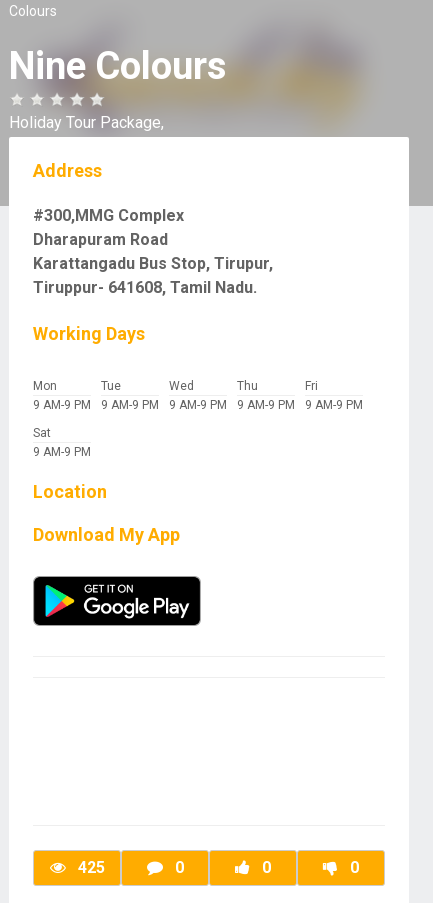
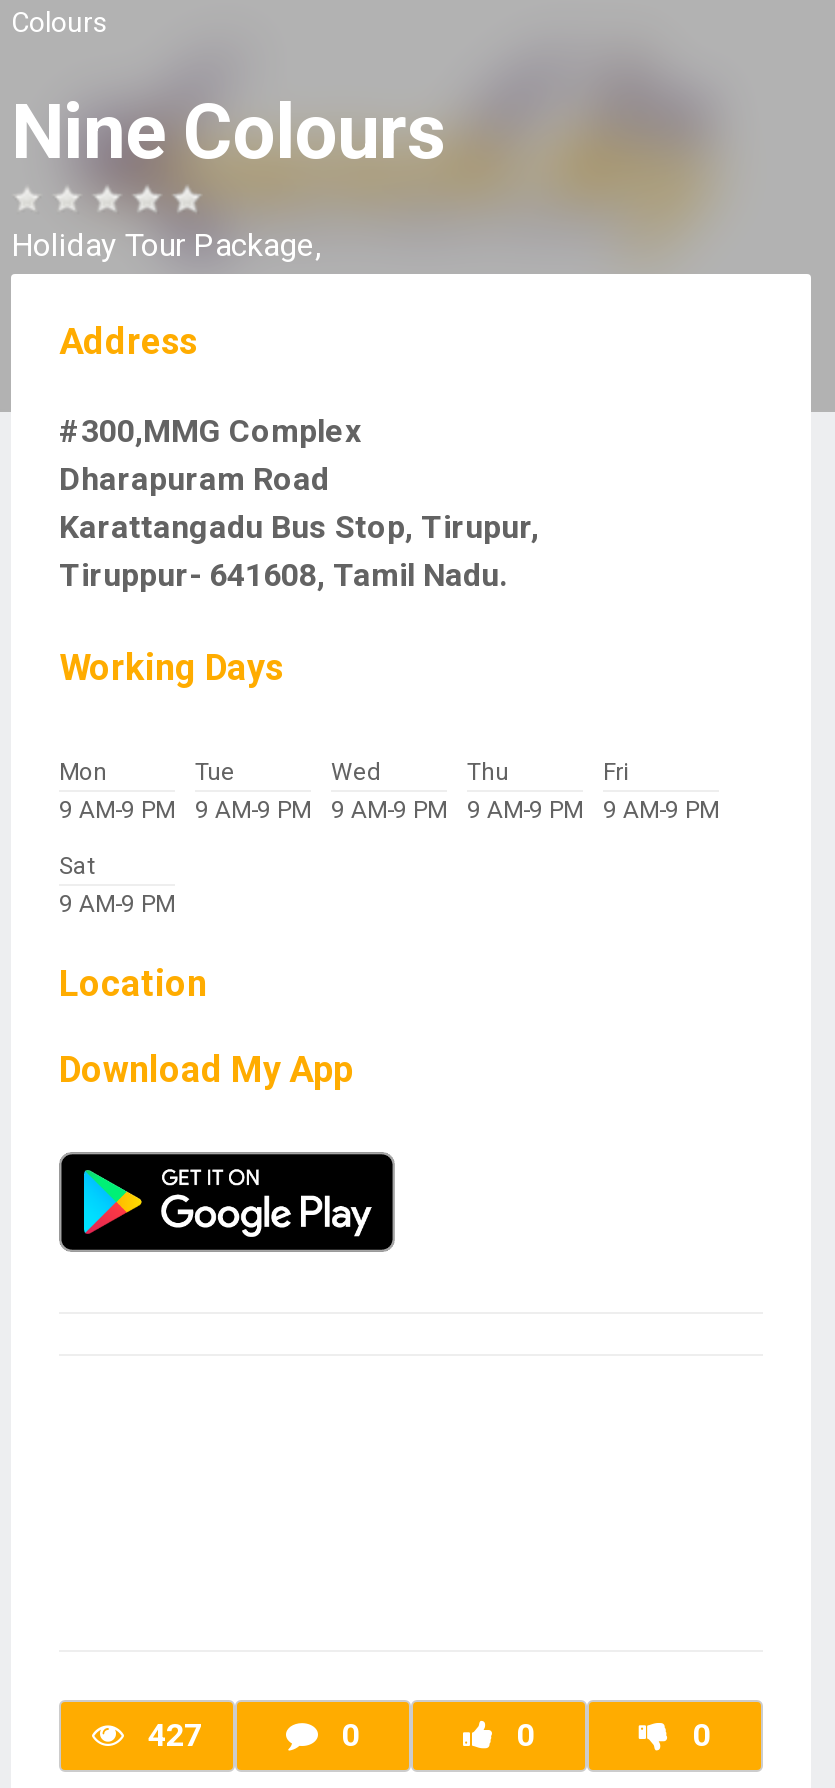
[65,858,104,877] 425 -> [124,1716,202,1754] 427

